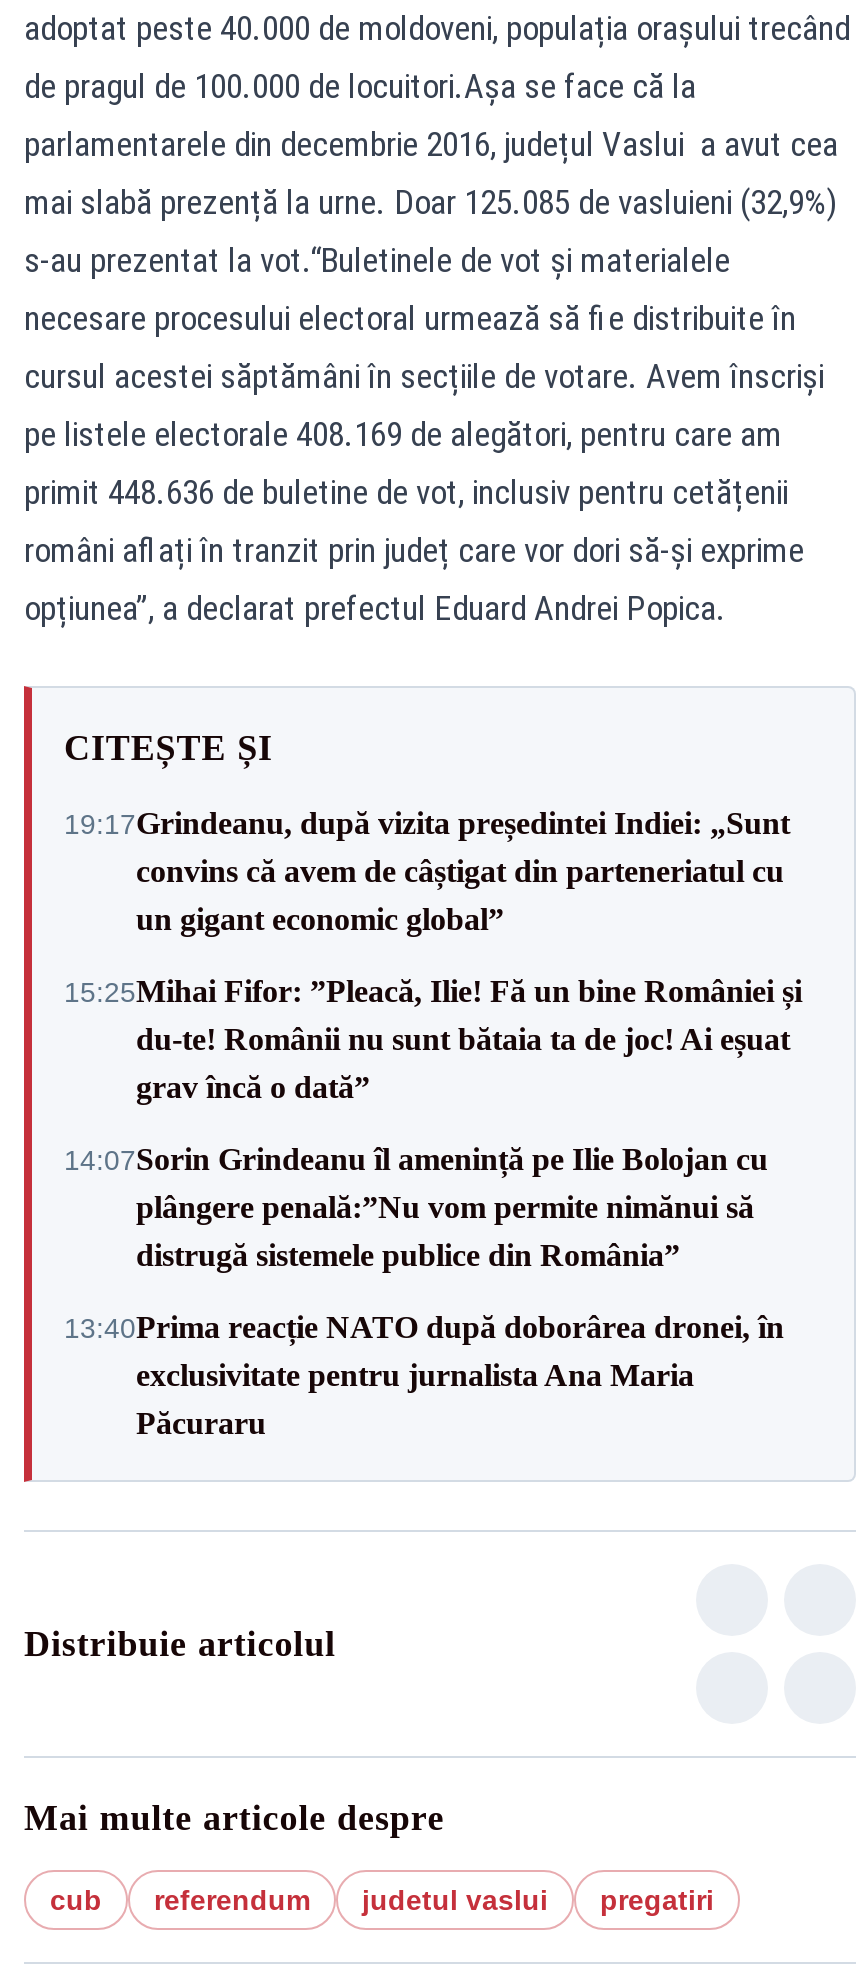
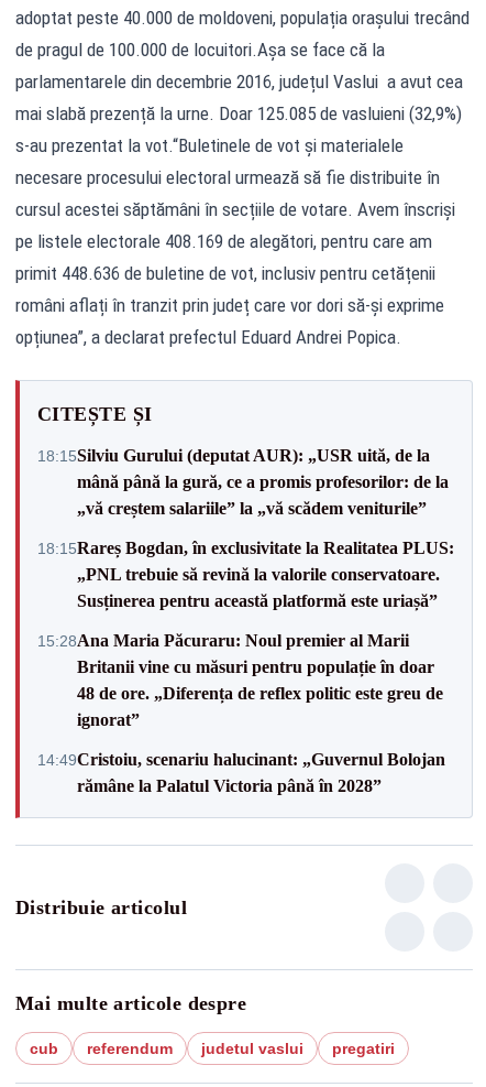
[64,807,790,937] 19:17Grindeanu, după vizita președintei Indiei: „Sunt | convins că avem de câștigat din parteneriatul cu | un gigant economic global” -> [37,446,449,518] 18:15Silviu Gurului (deputat AUR): „USR uită, de la | mână până la gură, ce a promis profesorilor: de la | „vă creștem salariile” la „vă scădem veniturile”
[64,975,802,1105] 15:25Mihai Fifor: ”Pleacă, Ilie! Fă un bine României și | du-te! Românii nu sunt bătaia ta de joc! Ai eșuat | grav încă o dată” -> [37,539,454,610] 18:15Rareș Bogdan, în exclusivitate la Realitatea PLUS: | „PNL trebuie să revină la valorile conservatoare. | Susținerea pentru această platformă este uriașă”
[64,1143,768,1273] 14:07Sorin Grindeanu îl amenință pe Ilie Bolojan cu | plângere penală:”Nu vom permite nimănui să | distrugă sistemele publice din România” -> [37,631,443,729] 15:28Ana Maria Păcuraru: Noul premier al Marii | Britanii vine cu măsuri pentru populație în doar | 48 de ore. „Diferența de reflex politic este greu de | ignorat”
[64,1311,784,1441] 13:40Prima reacție NATO după doborârea dronei, în | exclusivitate pentru jurnalista Ana Maria | Păcuraru -> [37,750,445,795] 14:49Cristoiu, scenariu halucinant: „Guvernul Bolojan | rămâne la Palatul Victoria până în 2028”

